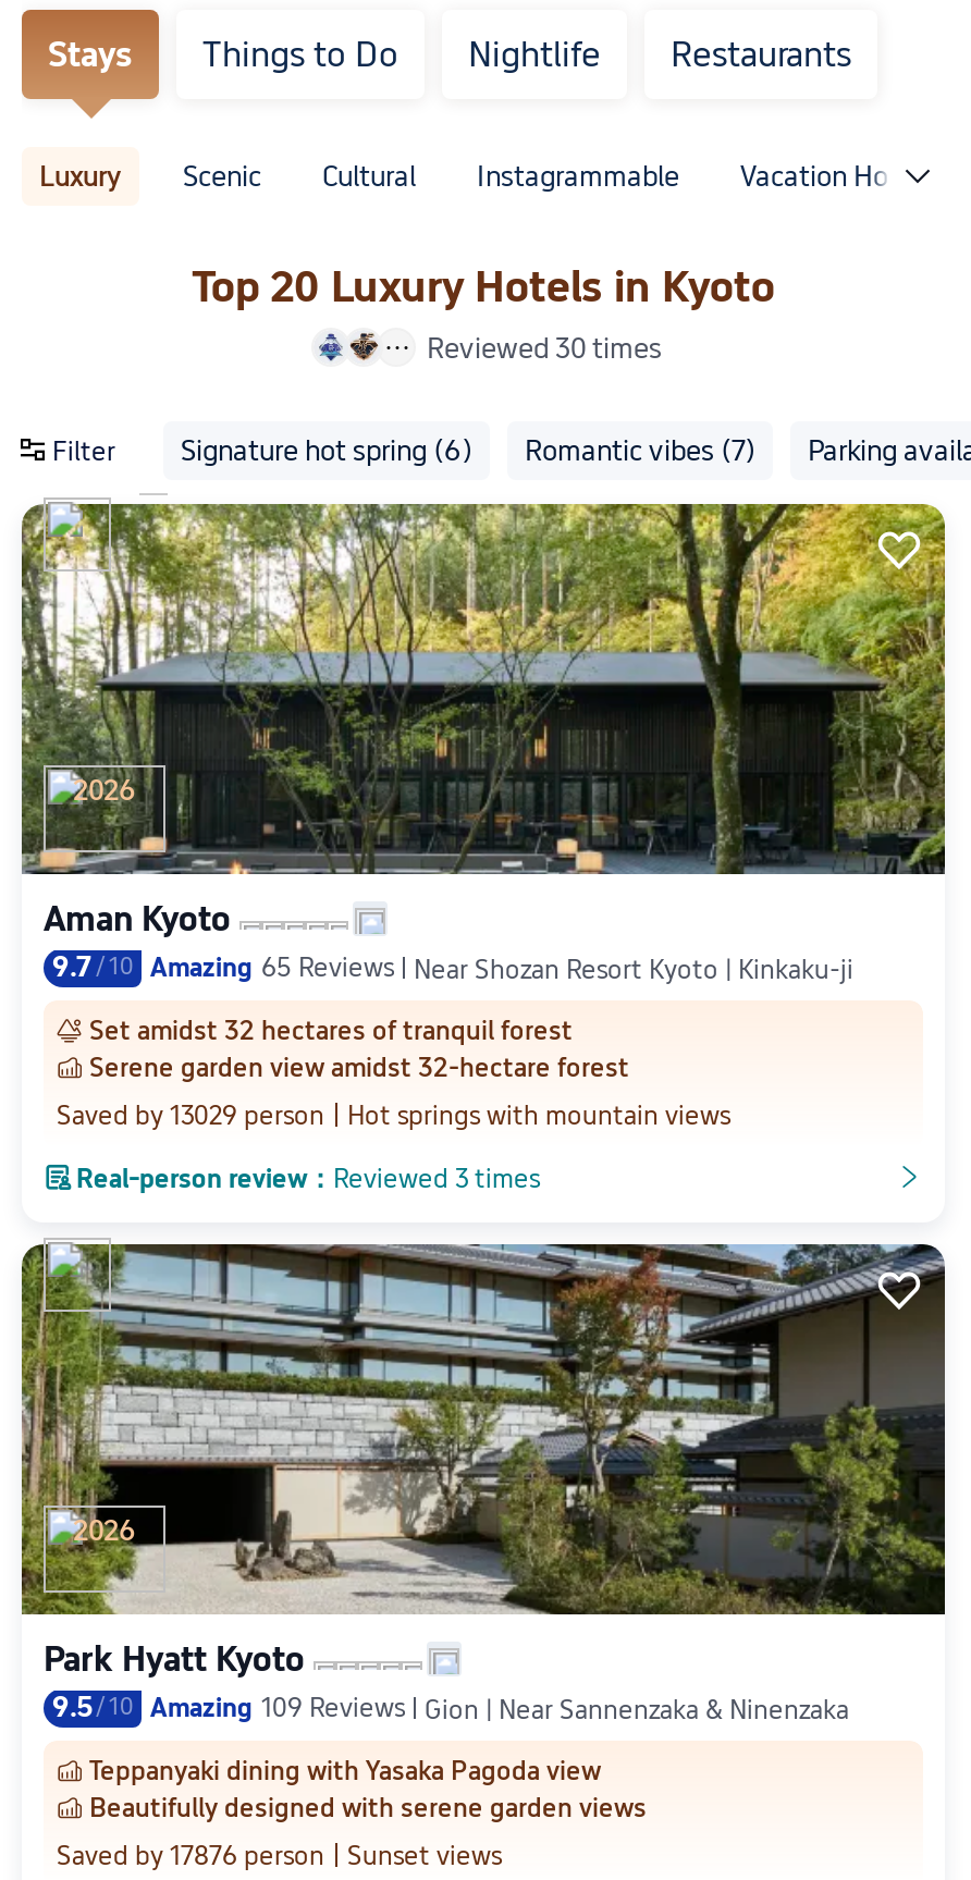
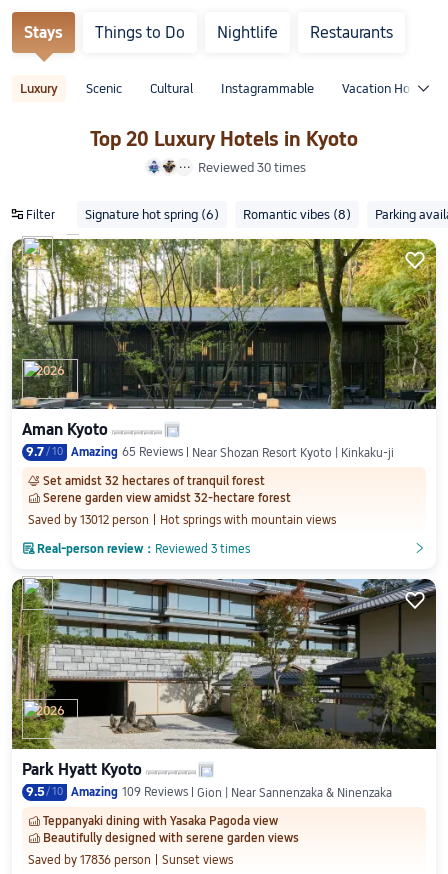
[525,433,755,466] Romantic vibes (7) -> [243,206,351,221] Romantic vibes (8)
[57,1099,324,1130] Saved by 13029 person -> [28,512,149,526] Saved by 13012 person
[57,1840,324,1870] Saved by 17876 person -> [28,852,151,866] Saved by 17836 person

